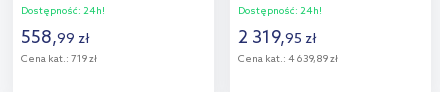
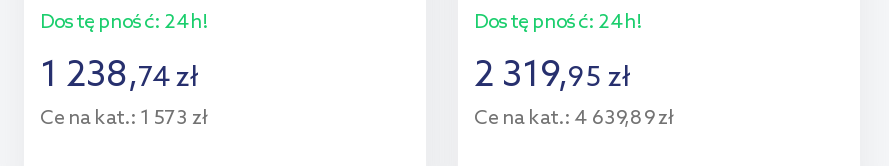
[21,27,90,49] 558,99 zł -> [40,54,200,98] 1 238,74 zł
[21,53,97,65] Cena kat.: 719 zł -> [40,106,208,130] Cena kat.: 1 573 zł

